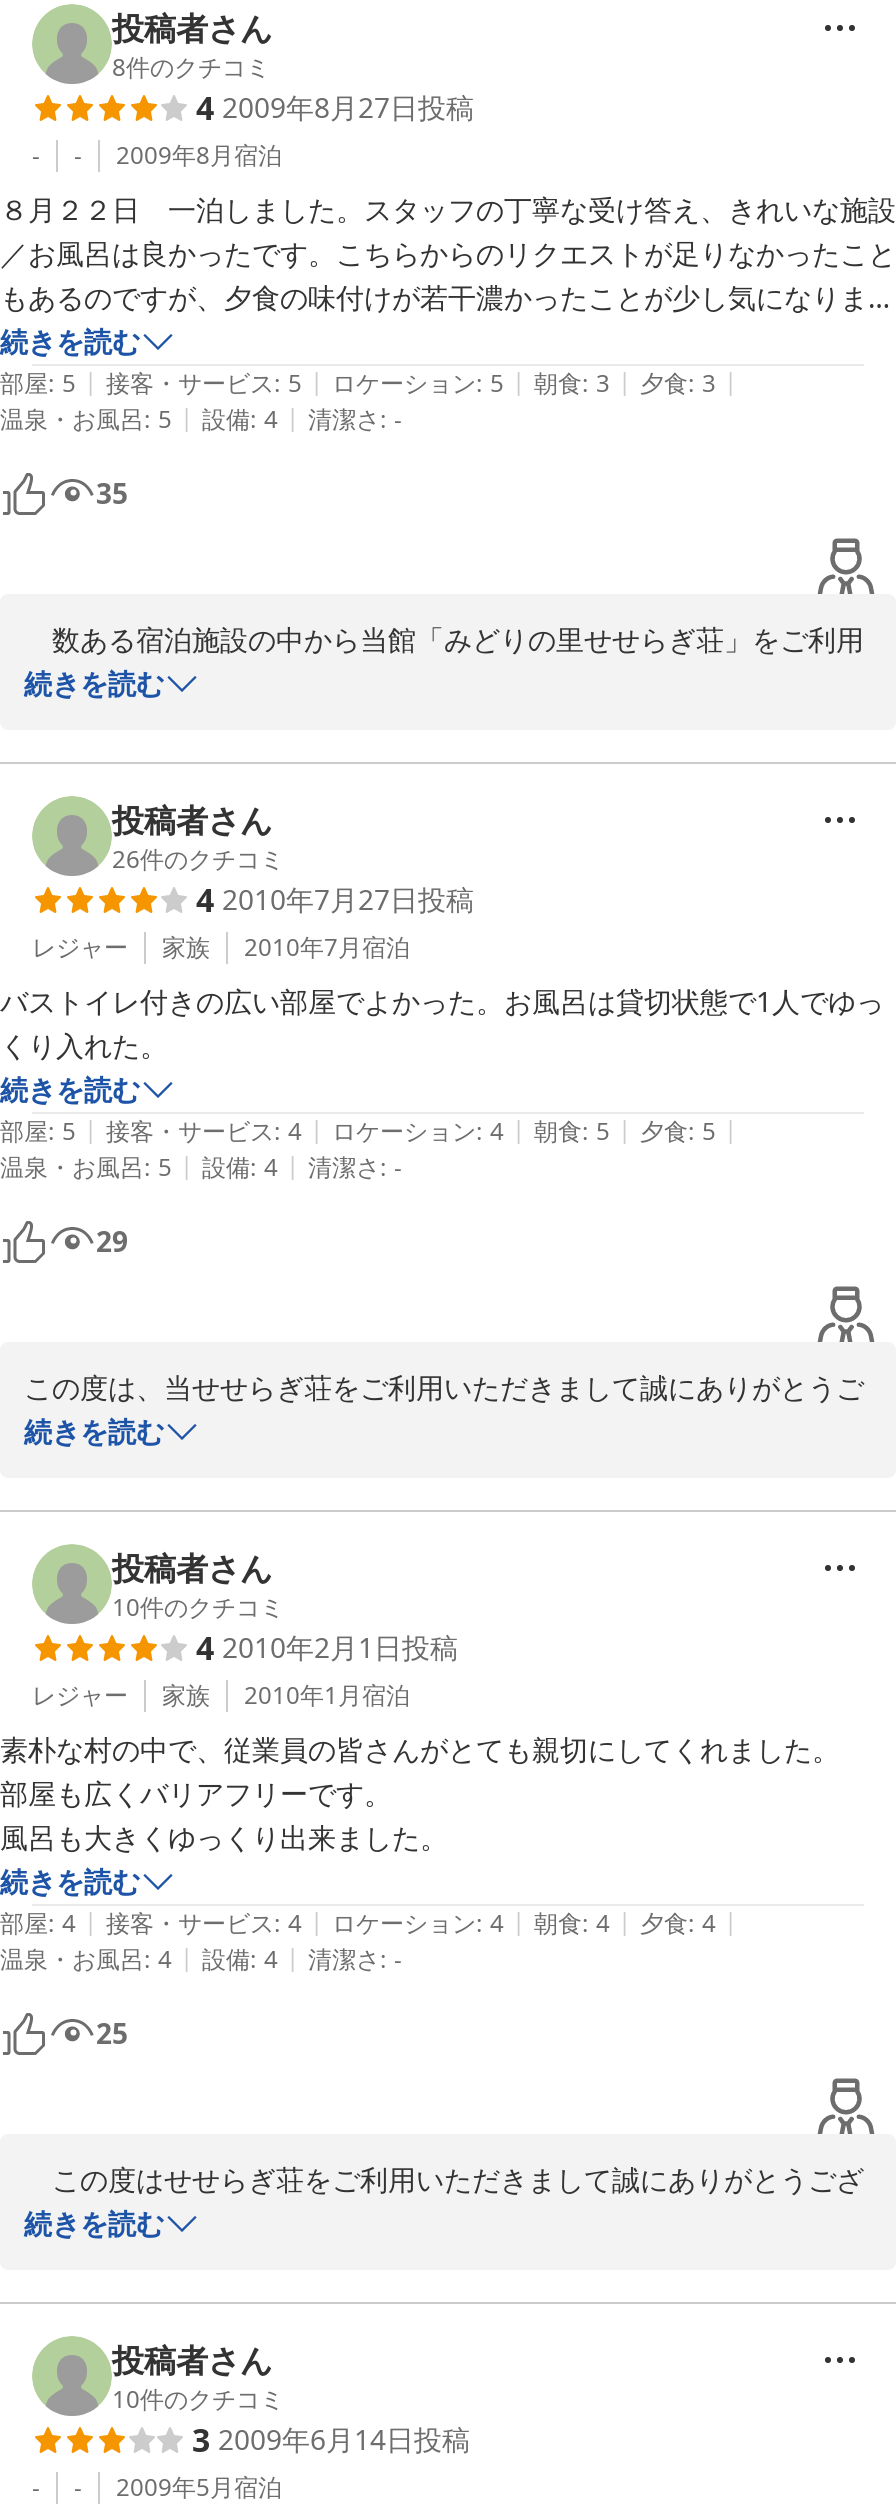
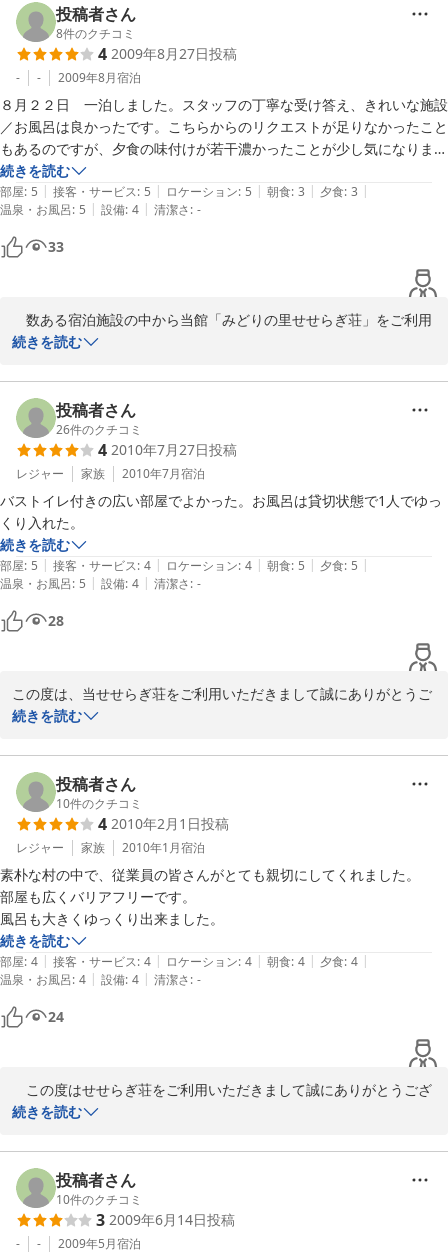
[96,474,128,512] 35 -> [48,237,64,256] 33
[96,1222,128,1260] 29 -> [48,611,64,630] 28
[96,2014,128,2052] 25 -> [48,1007,64,1026] 24

